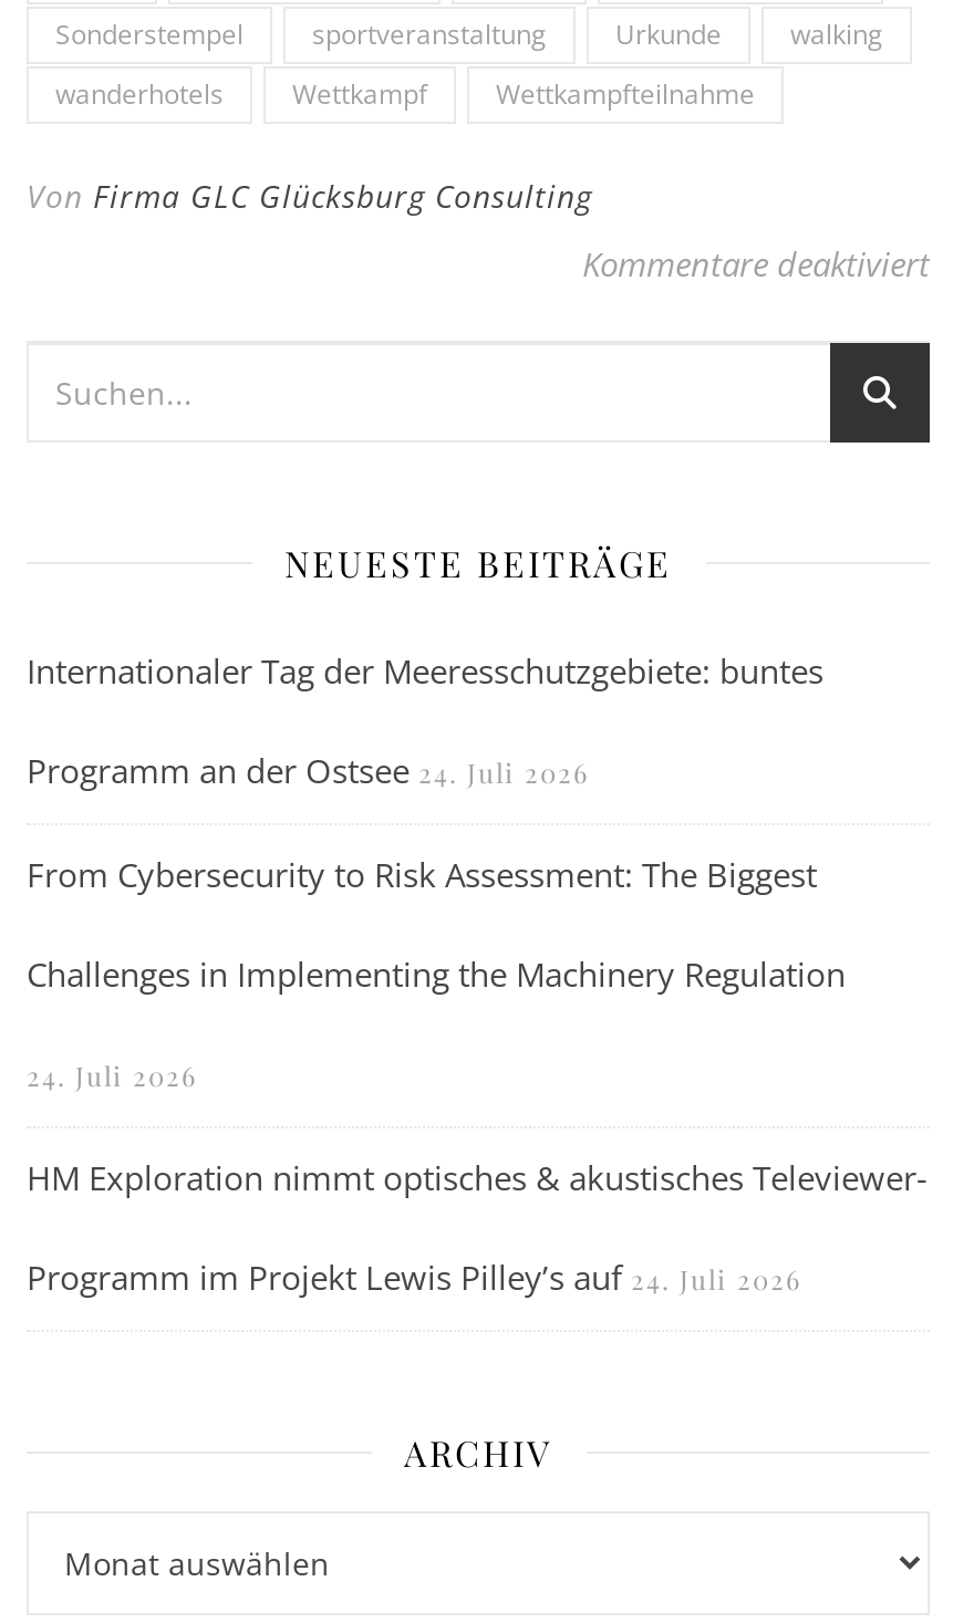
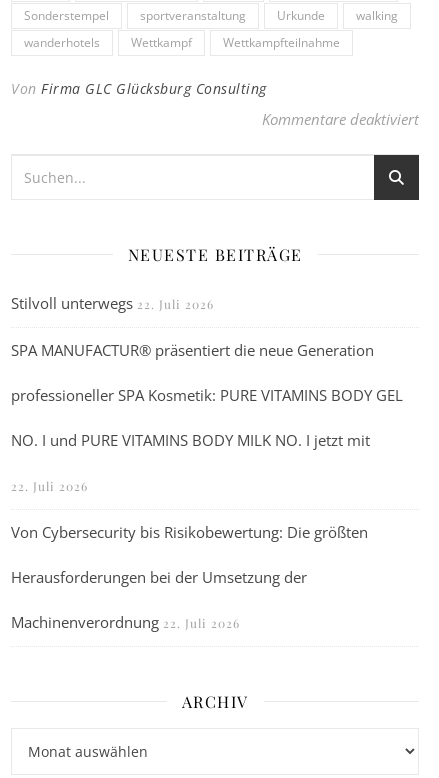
[27,647,928,1298] Internationaler Tag der Meeresschutzgebiete: buntes | Programm an der Ostsee 24. Juli 2026 | From Cybersecurity to Risk Assessment: The Biggest | Challenges in Implementing the Machinery Regulation | 24. Juli 2026 | HM Exploration nimmt optisches & akustisches Televiewer- | Programm im Projekt Lewis Pilley’s auf 24. Juli 2026 -> [11,292,403,631] Stilvoll unterwegs 22. Juli 2026 | SPA MANUFACTUR® präsentiert die neue Generation | professioneller SPA Kosmetik: PURE VITAMINS BODY GEL | NO. I und PURE VITAMINS BODY MILK NO. I jetzt mit | 22. Juli 2026 | Von Cybersecurity bis Risikobewertung: Die größten | Herausforderungen bei der Umsetzung der | Machinenverordnung 22. Juli 2026

